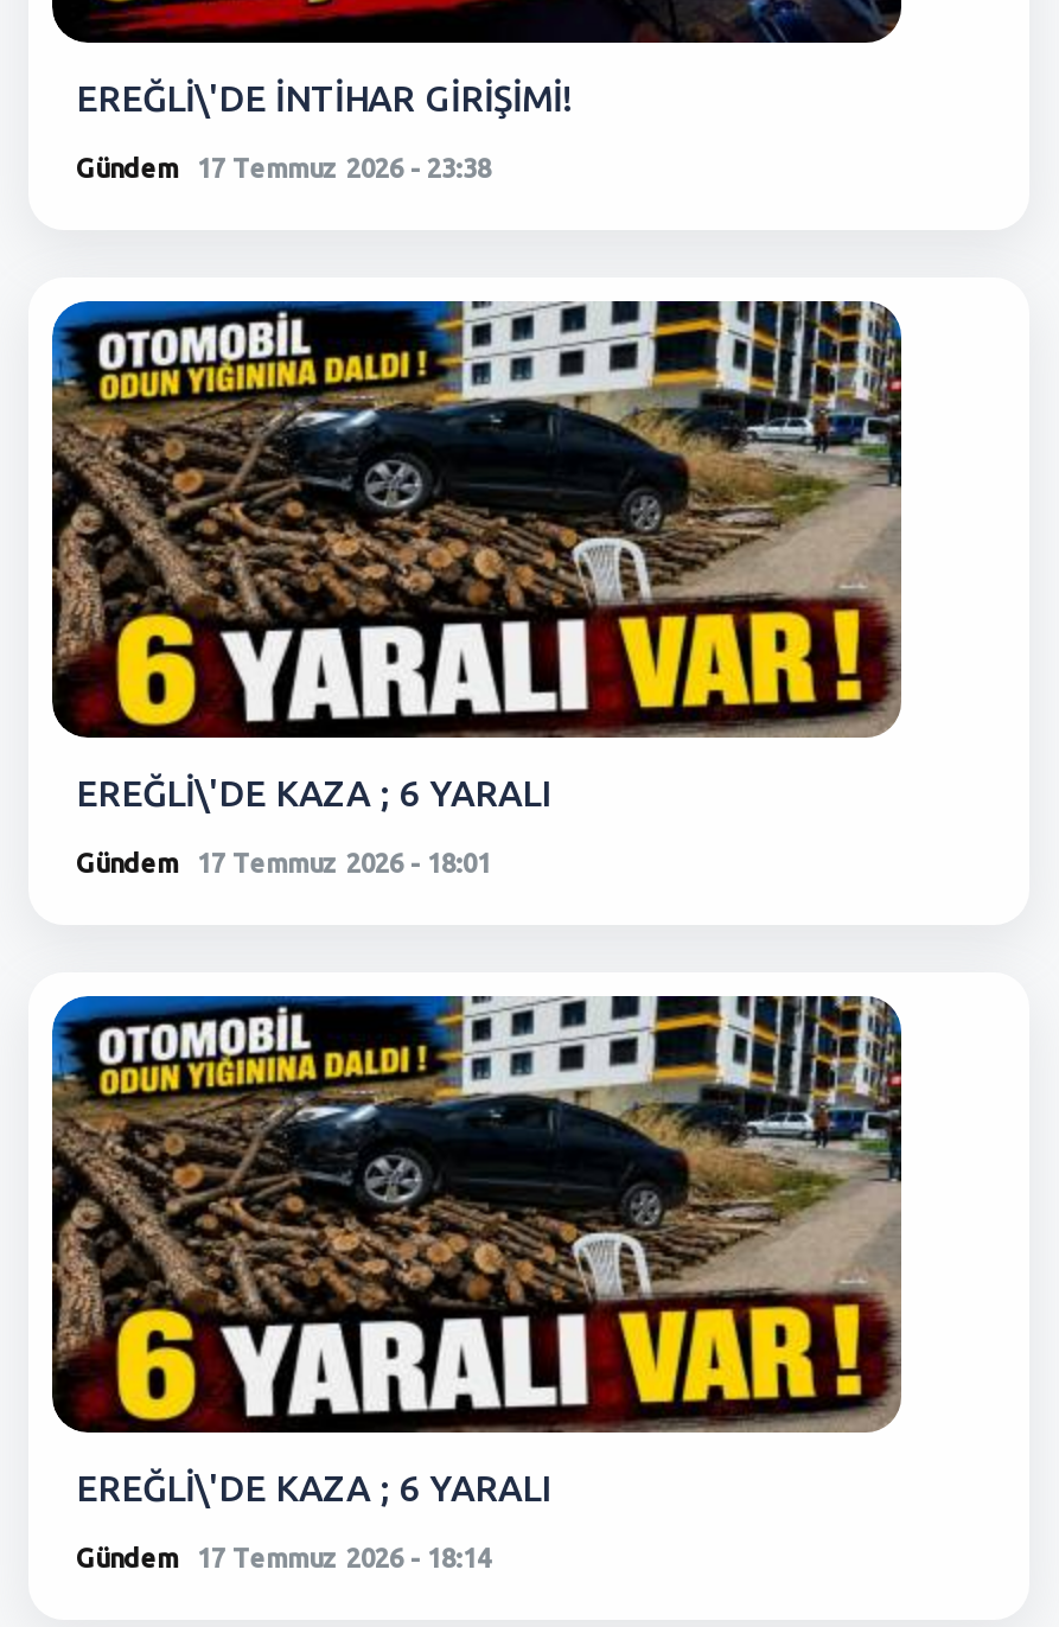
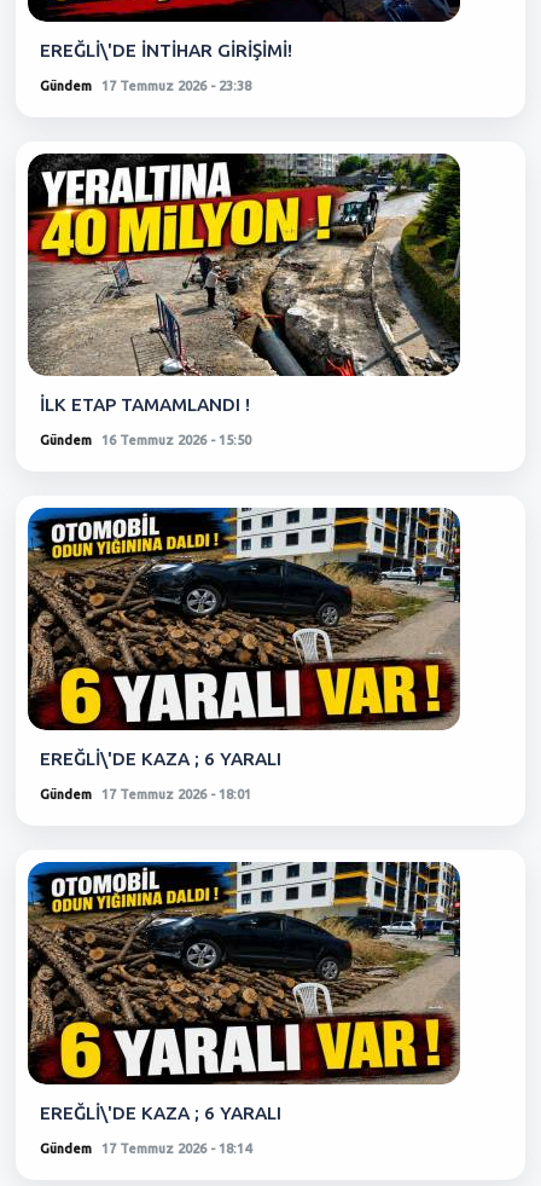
none -> [27,152,460,447] [image] | İLK ETAP TAMAMLANDI ! | Gündem | 16 Temmuz 2026 - 15:50

